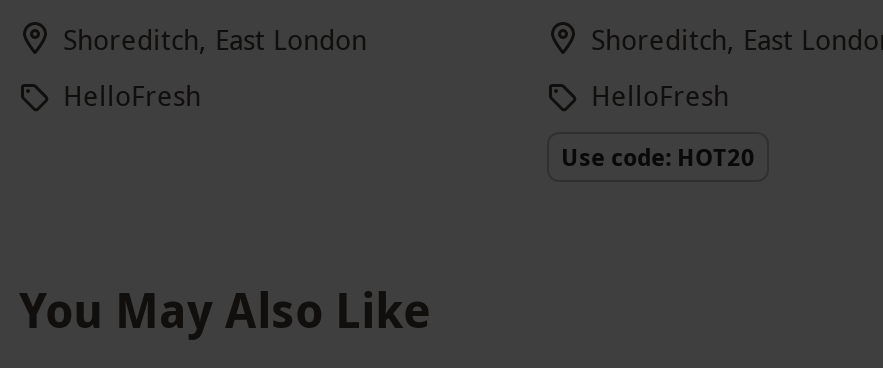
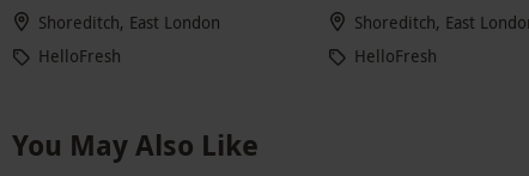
[561,140,755,174] Use code: HOT20 -> none

